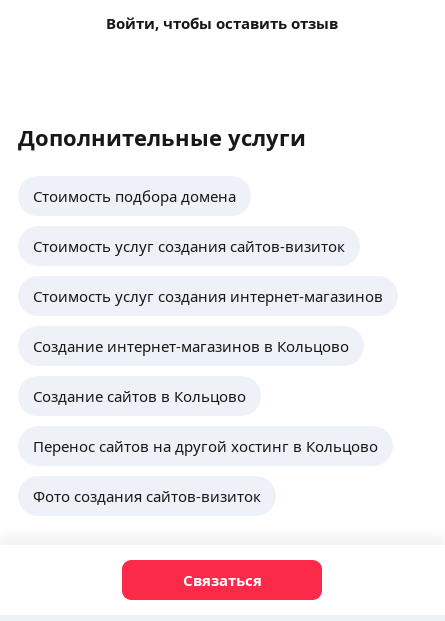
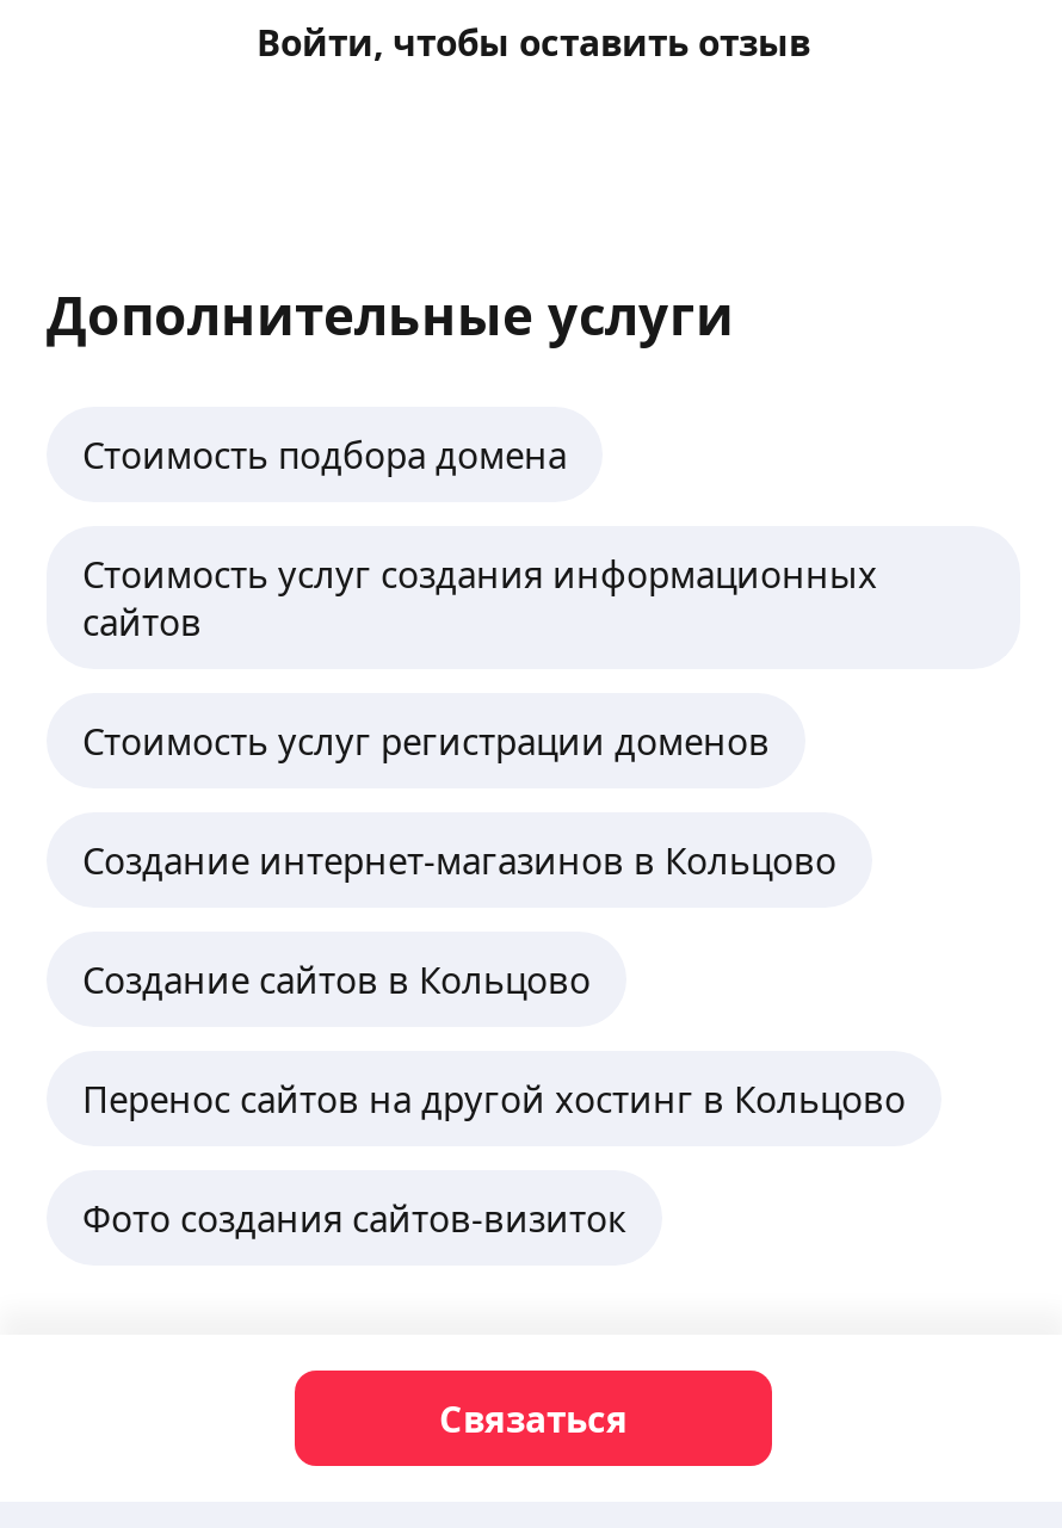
[33,236,345,256] Стоимость услуг создания сайтов-визиток -> [82,550,877,645] Стоимость услуг создания информационных | сайтов
[33,286,383,306] Стоимость услуг создания интернет-магазинов -> [82,717,770,765] Стоимость услуг регистрации доменов

